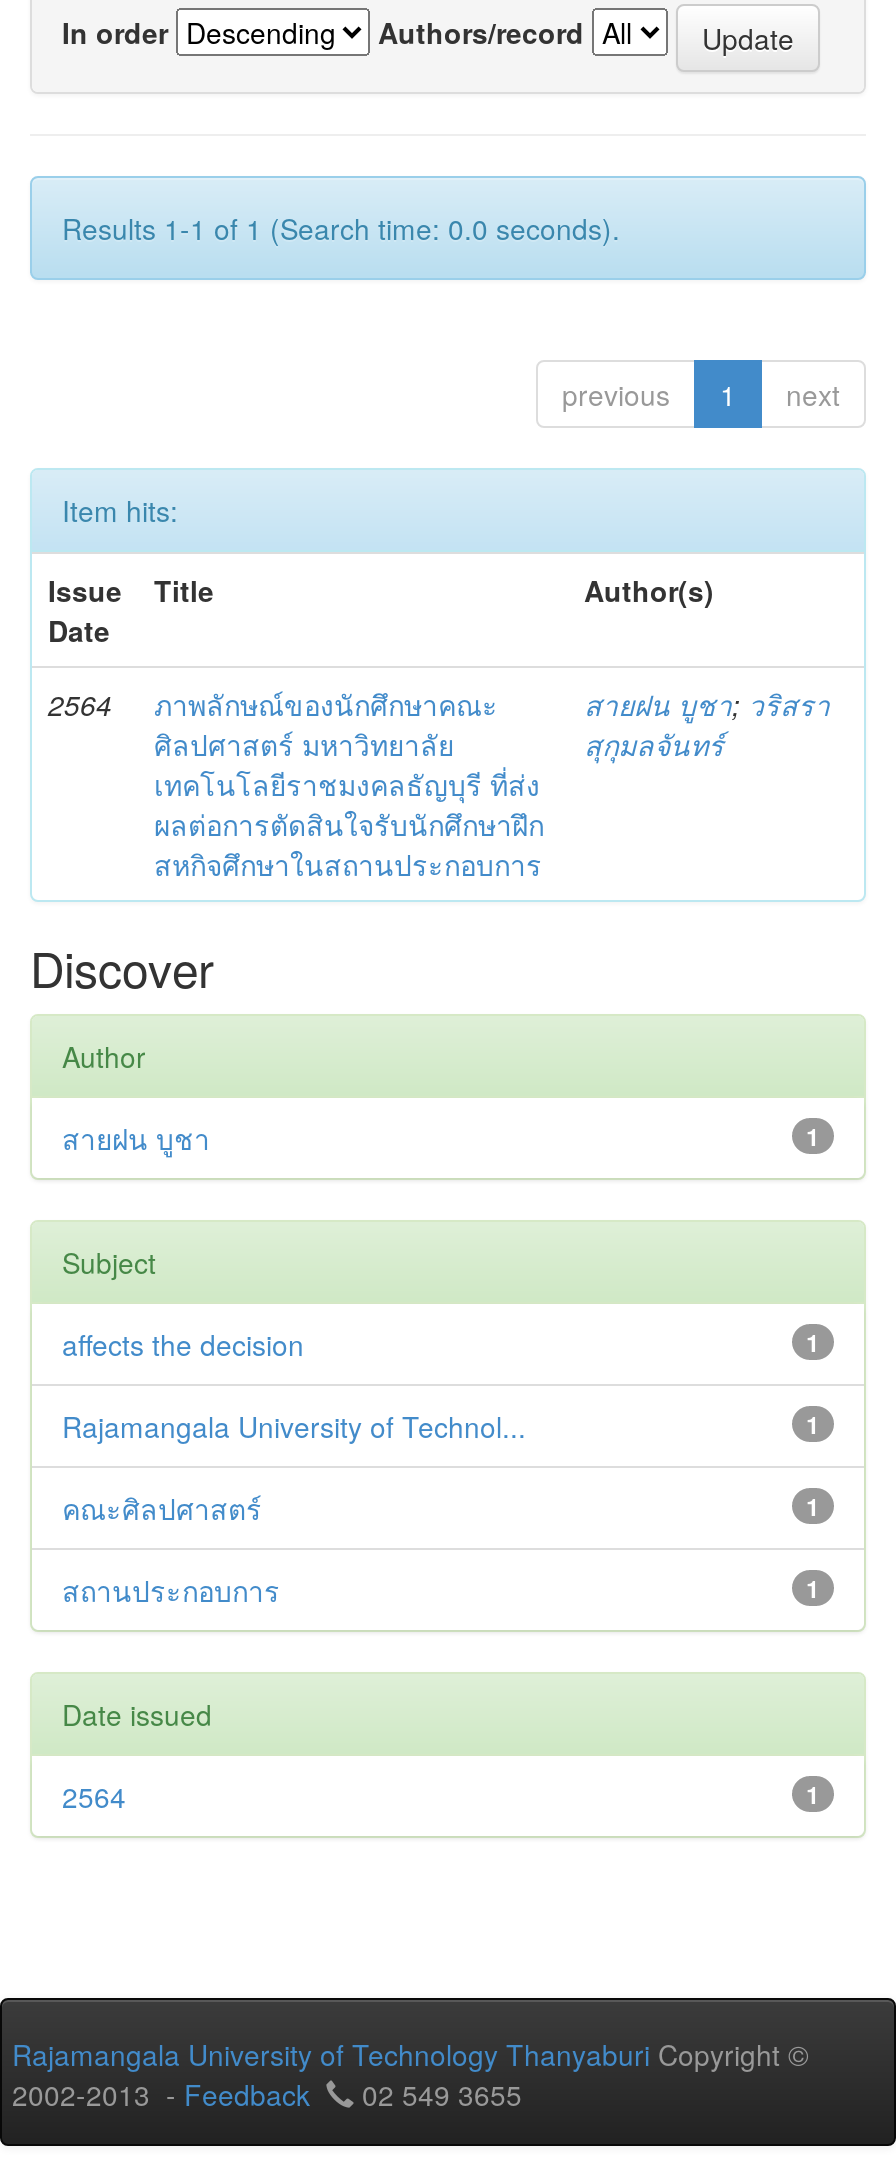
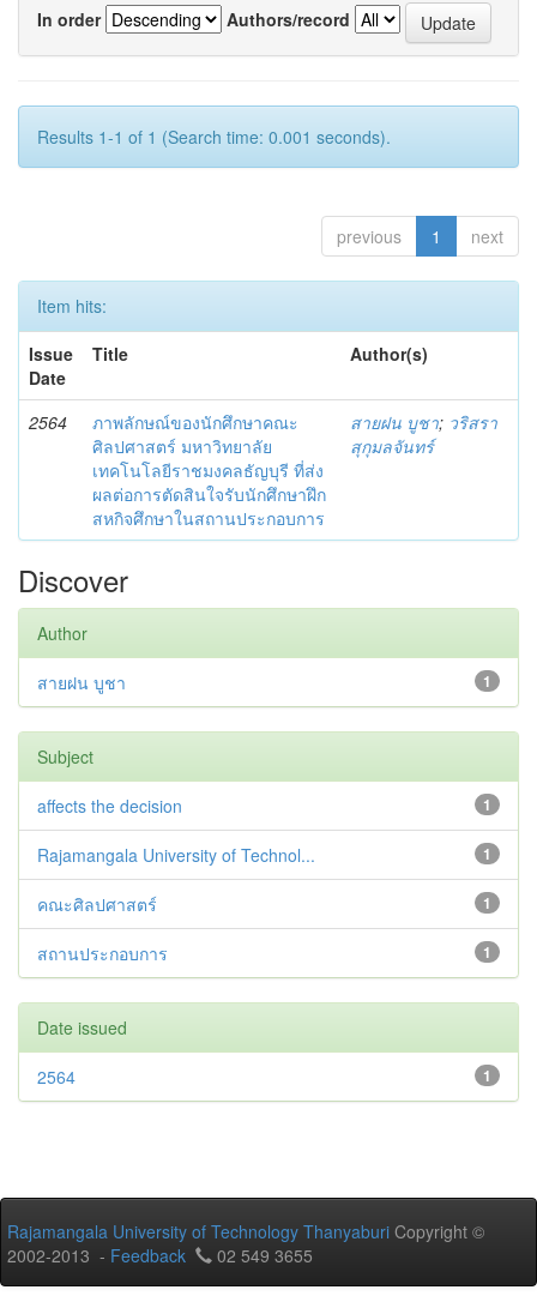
[62,208,620,248] Results 1-1 of 1 (Search time: 0.0 seconds). -> [37,124,391,148] Results 1-1 of 1 (Search time: 0.001 seconds).

